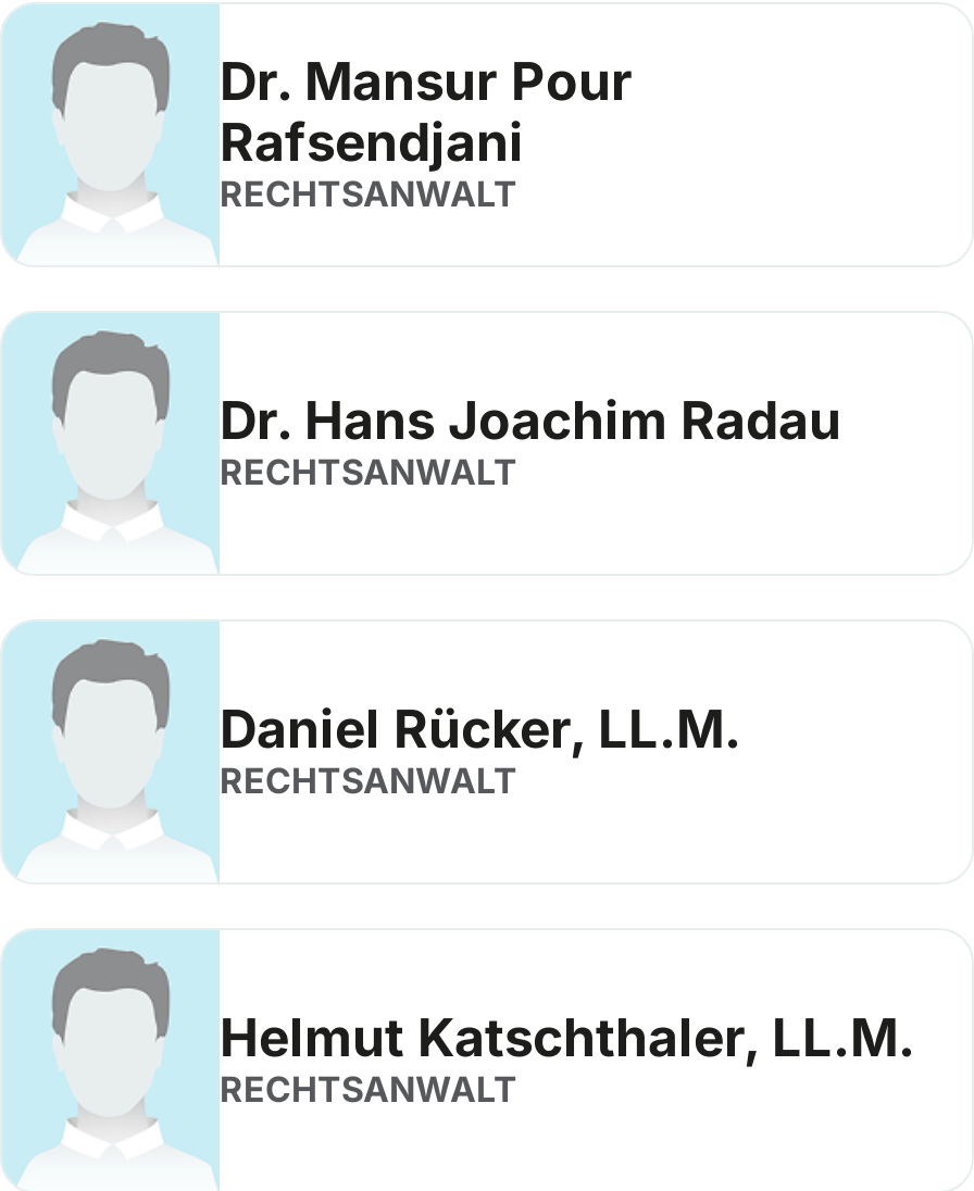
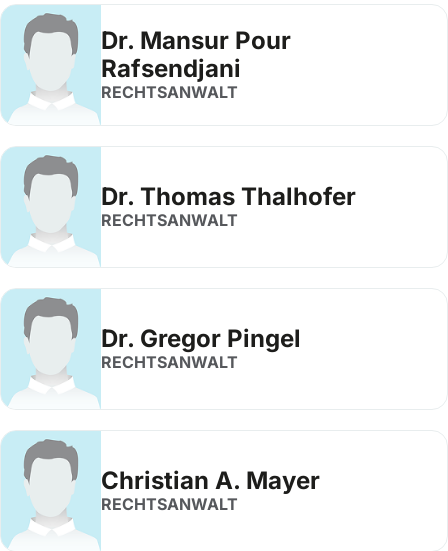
[220,389,841,452] Dr. Hans Joachim Radau -> [101,182,356,211] Dr. Thomas Thalhofer
[220,698,741,761] Daniel Rücker, LL.M. -> [101,324,301,353] Dr. Gregor Pingel
[220,1006,915,1069] Helmut Katschthaler, LL.M. -> [101,466,320,495] Christian A. Mayer

